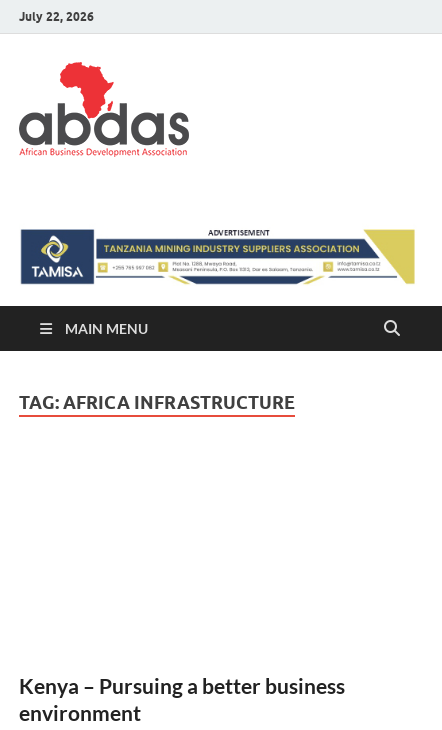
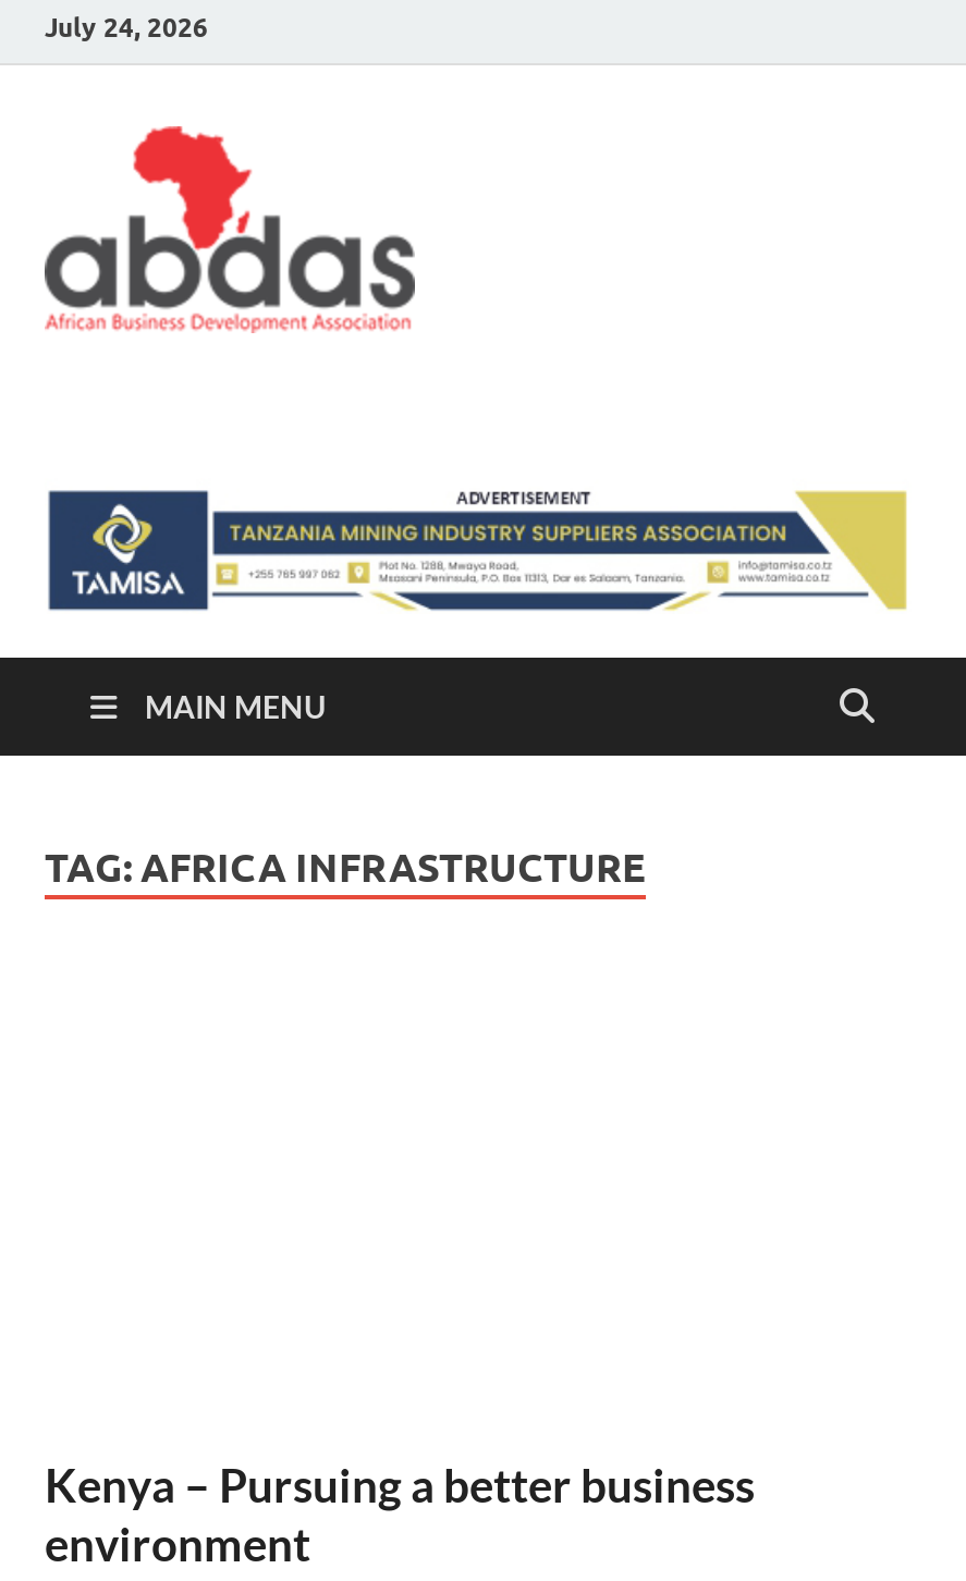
[19,8,94,23] July 22, 2026 -> [45,10,208,42] July 24, 2026

